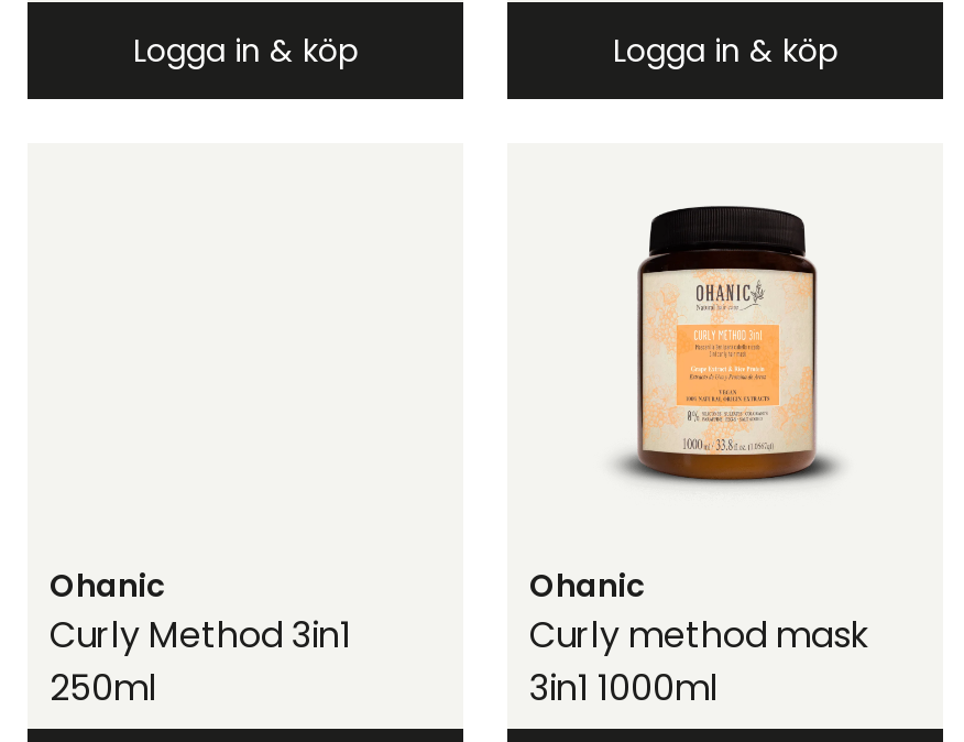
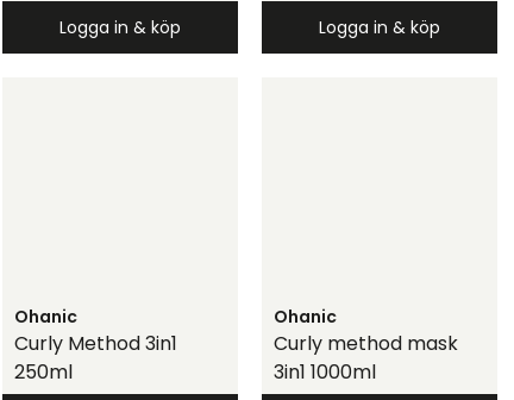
[615,203,840,487] [image] -> none

